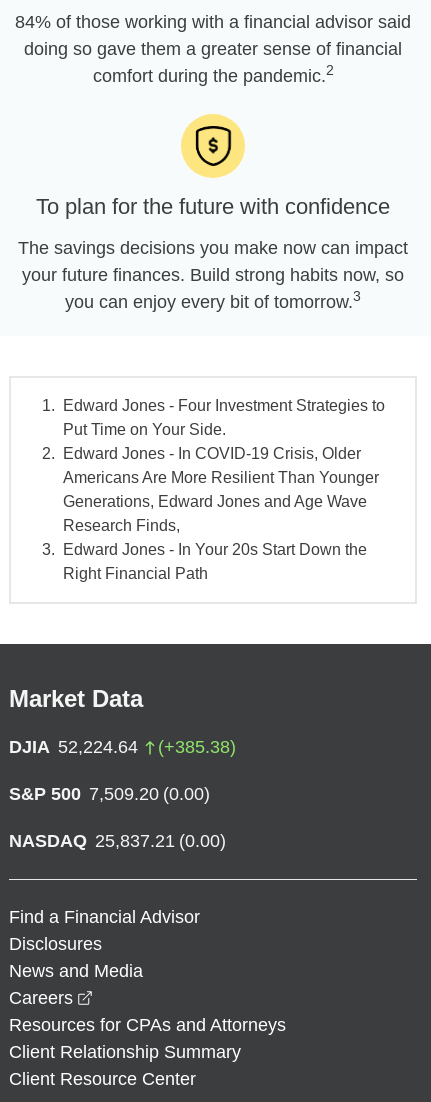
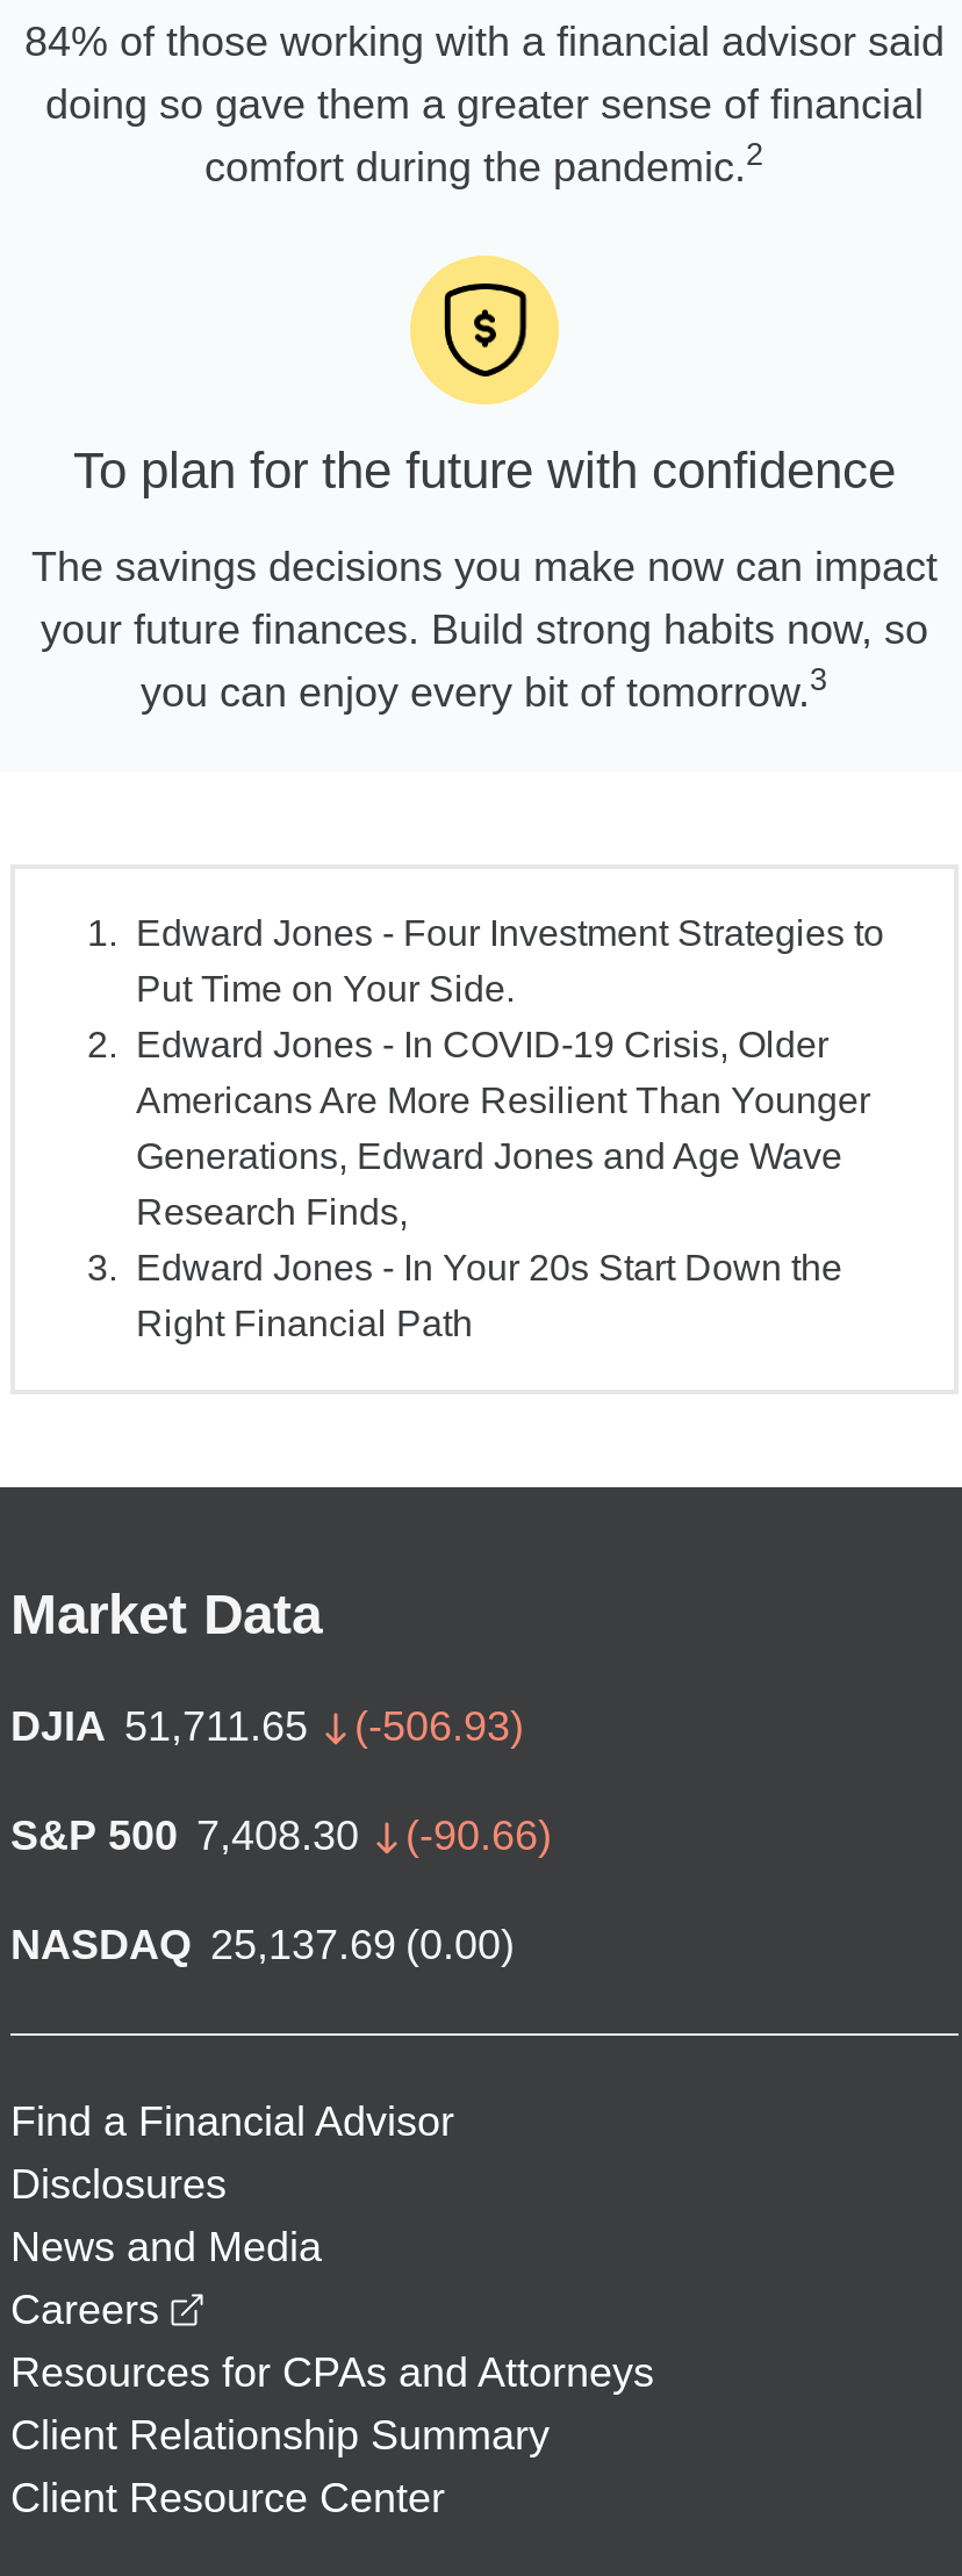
[9,737,236,757] DJIA 52,224.64 | (+385.38) -> [10,1703,524,1750] DJIA 51,711.65 | (-506.93)
[9,784,210,804] S&P 500 7,509.20 (0.00) -> [10,1813,552,1859] S&P 500 7,408.30 | (-90.66)
[9,831,226,851] NASDAQ 25,837.21 (0.00) -> [10,1922,515,1968] NASDAQ 25,137.69 (0.00)

